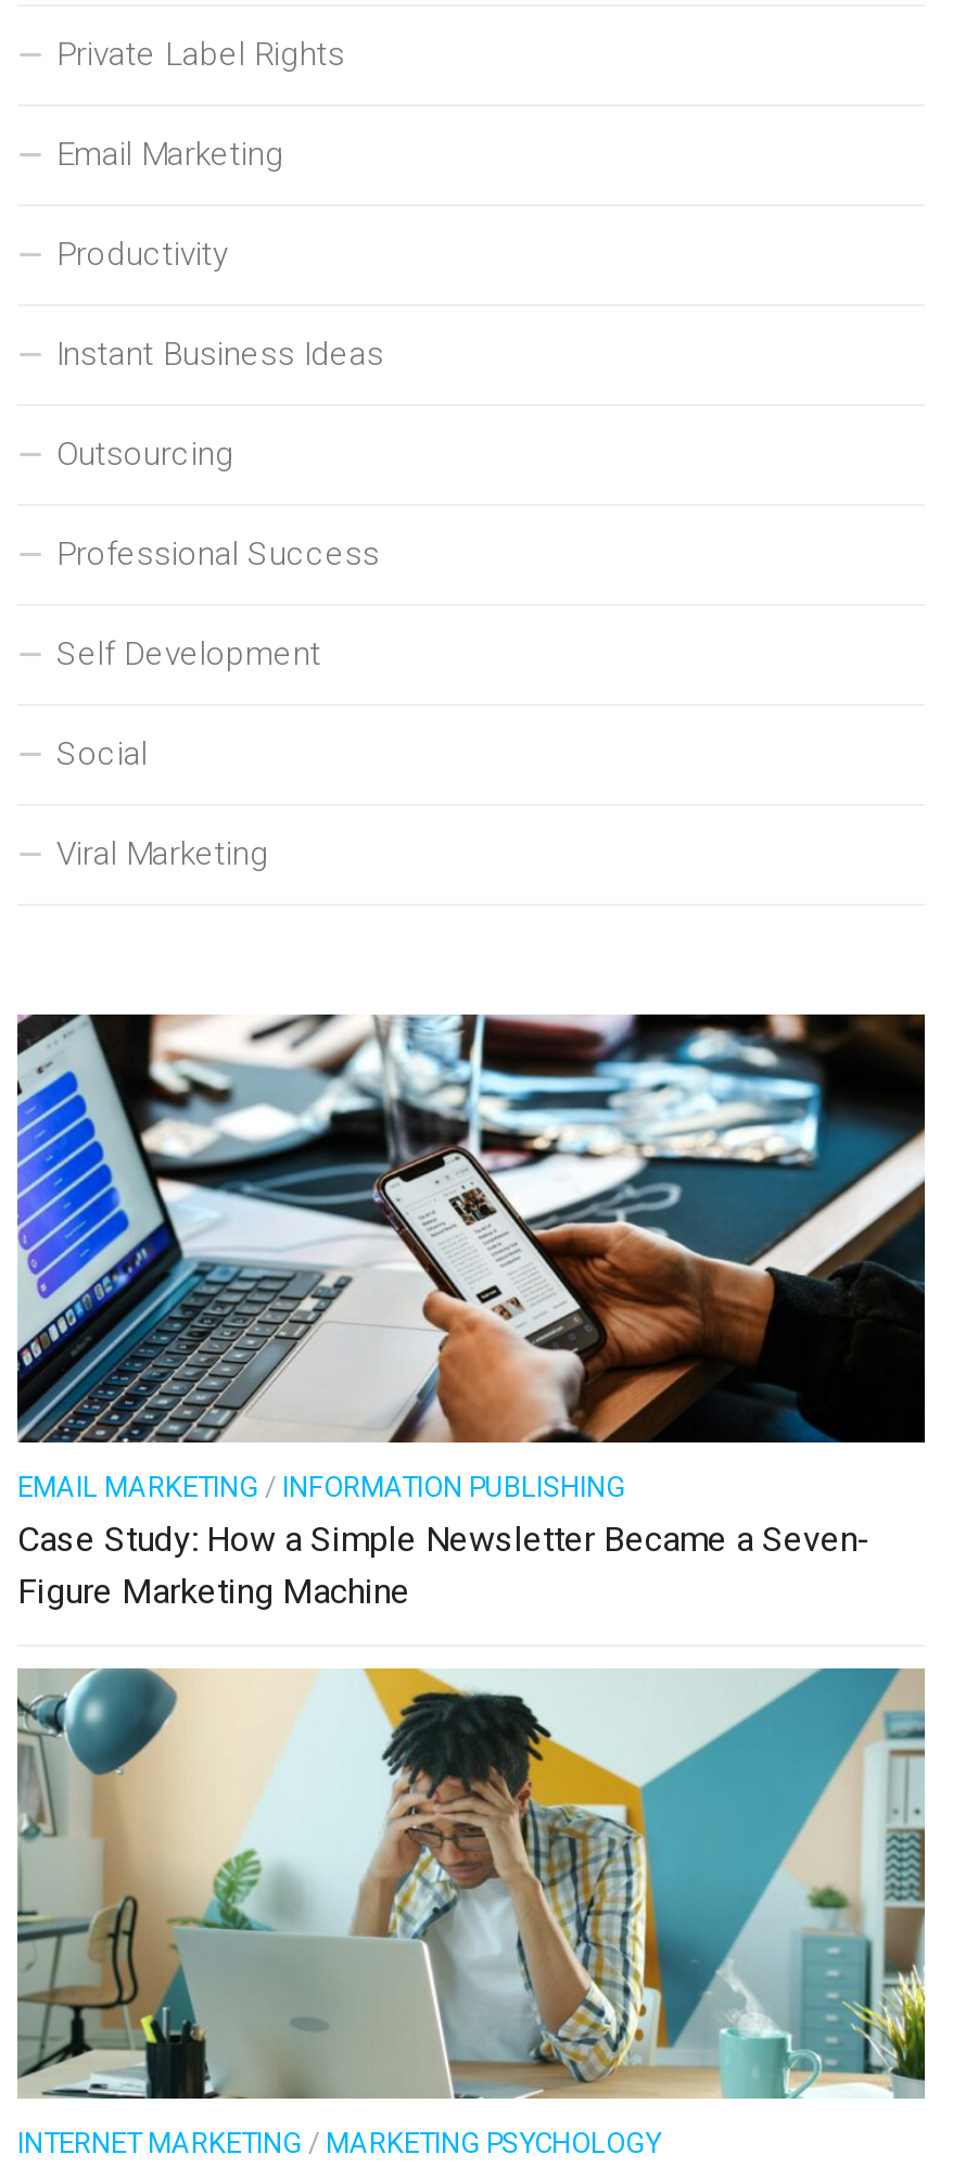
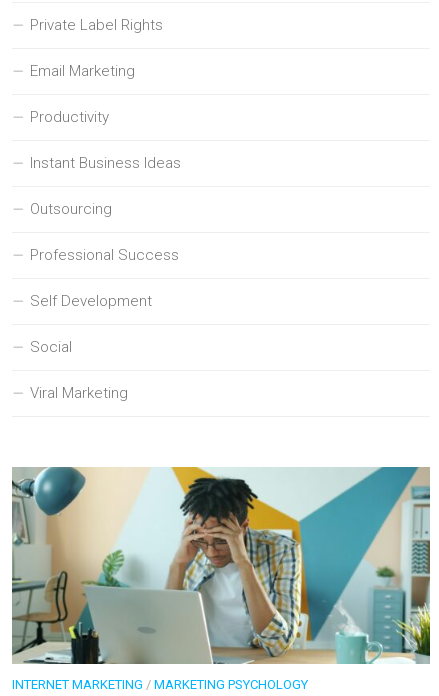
[15,1013,927,1612] [image] | EMAIL MARKETING / INFORMATION PUBLISHING | Case Study: How a Simple Newsletter Became a Seven- | Figure Marketing Machine -> none

